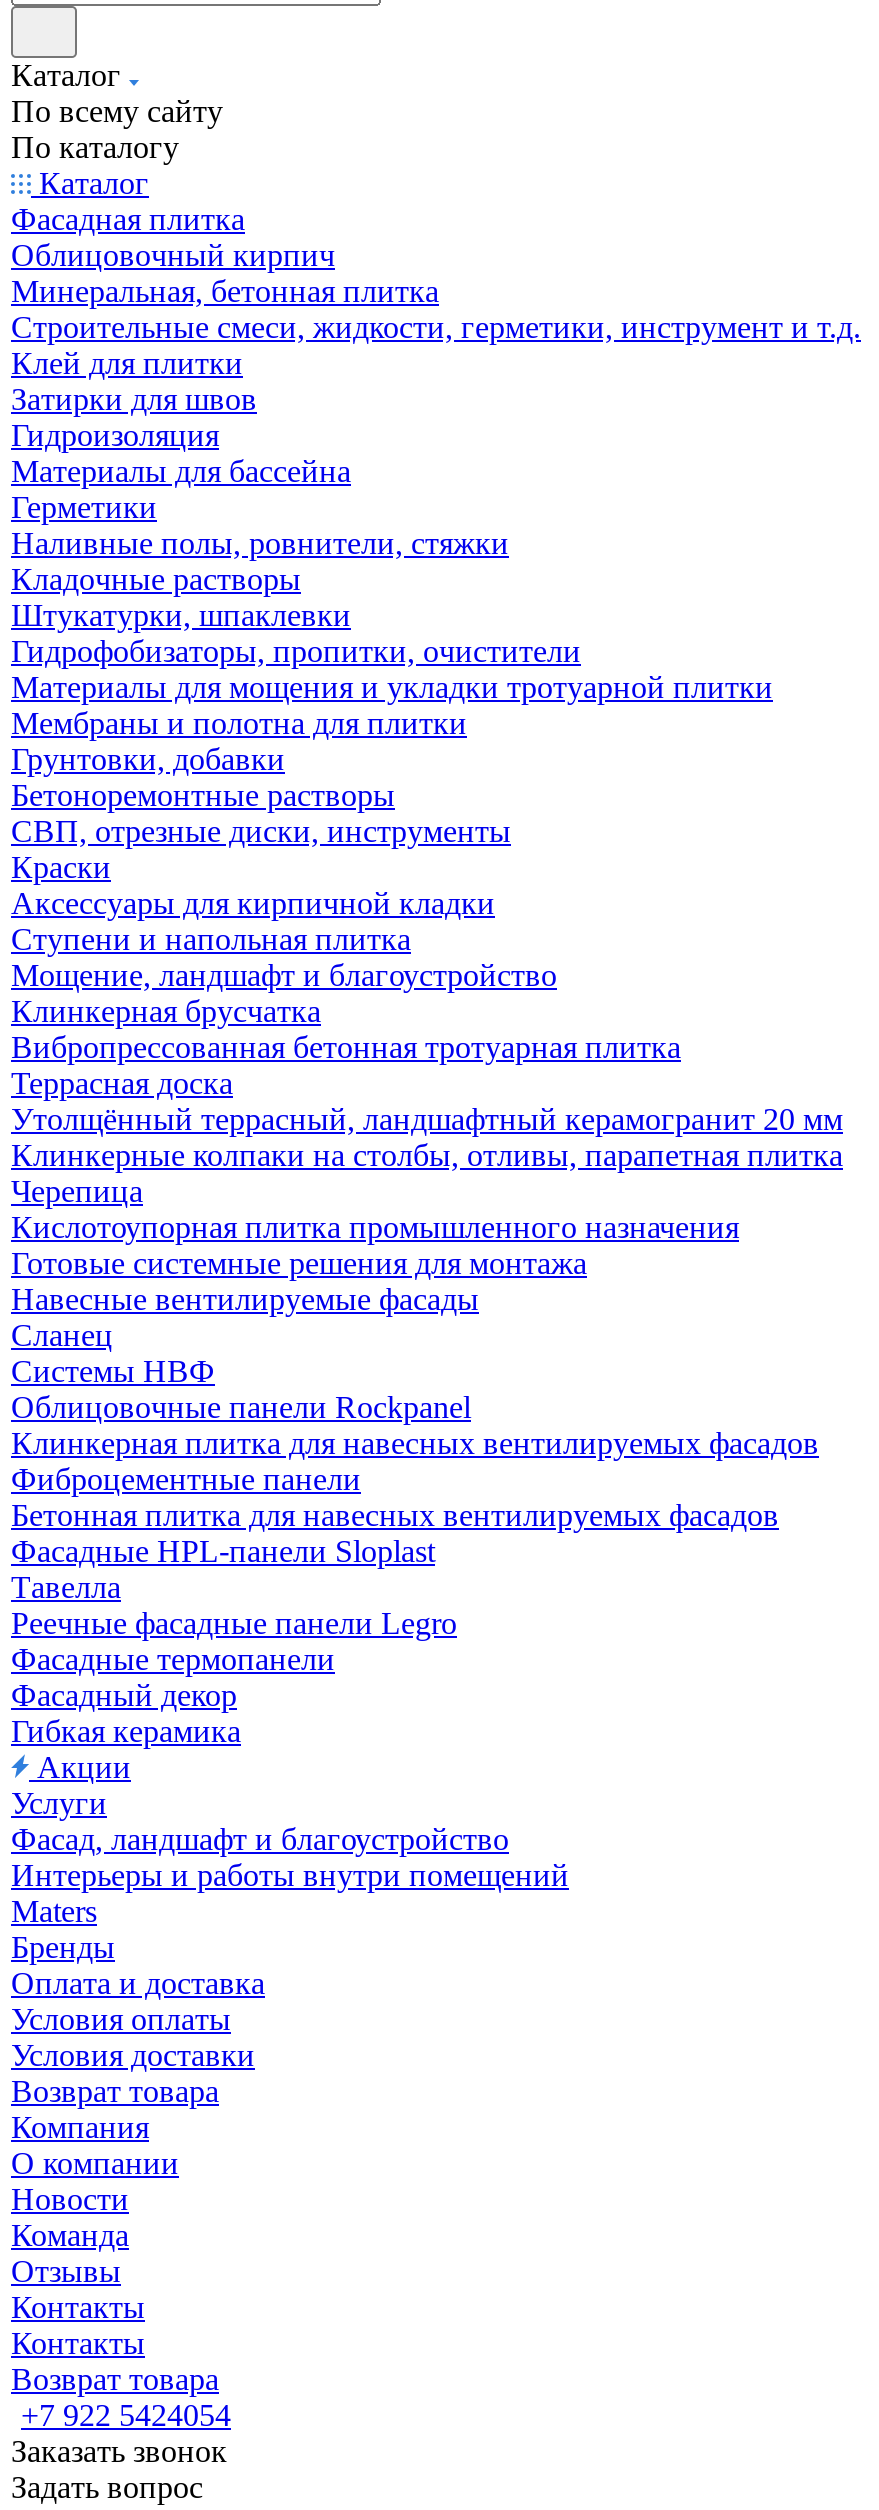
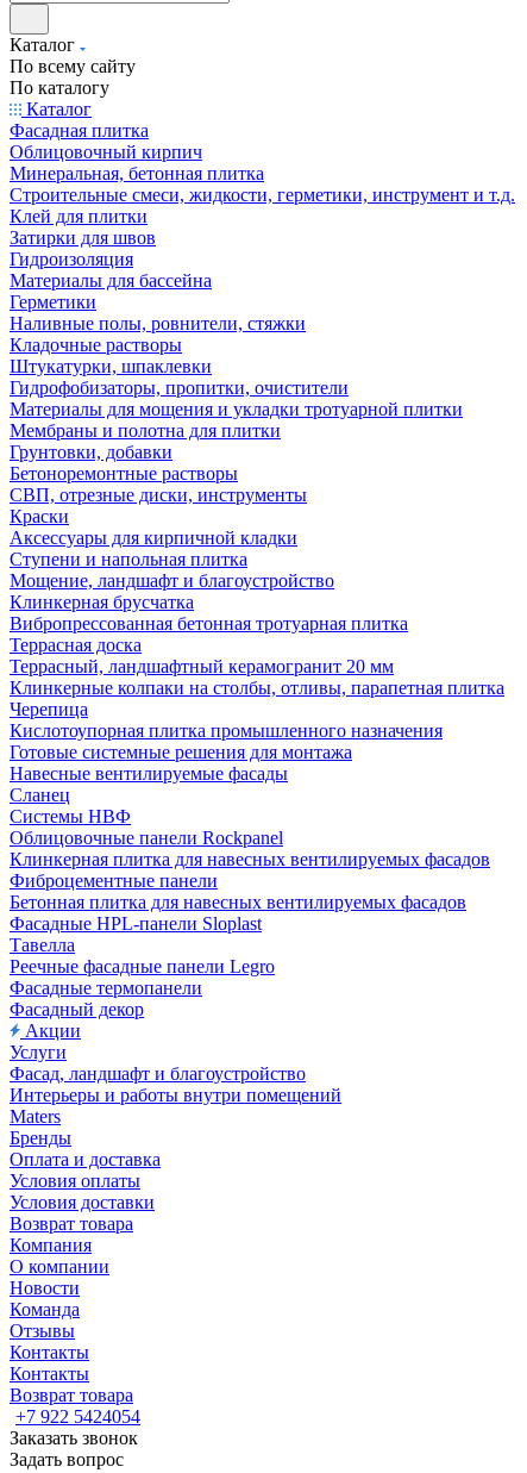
[11,1102,843,1136] Утолщённый террасный, ландшафтный керамогранит 20 мм -> [10,656,394,676] Террасный, ландшафтный керамогранит 20 мм
[11,1714,241,1748] Гибкая керамика -> none

